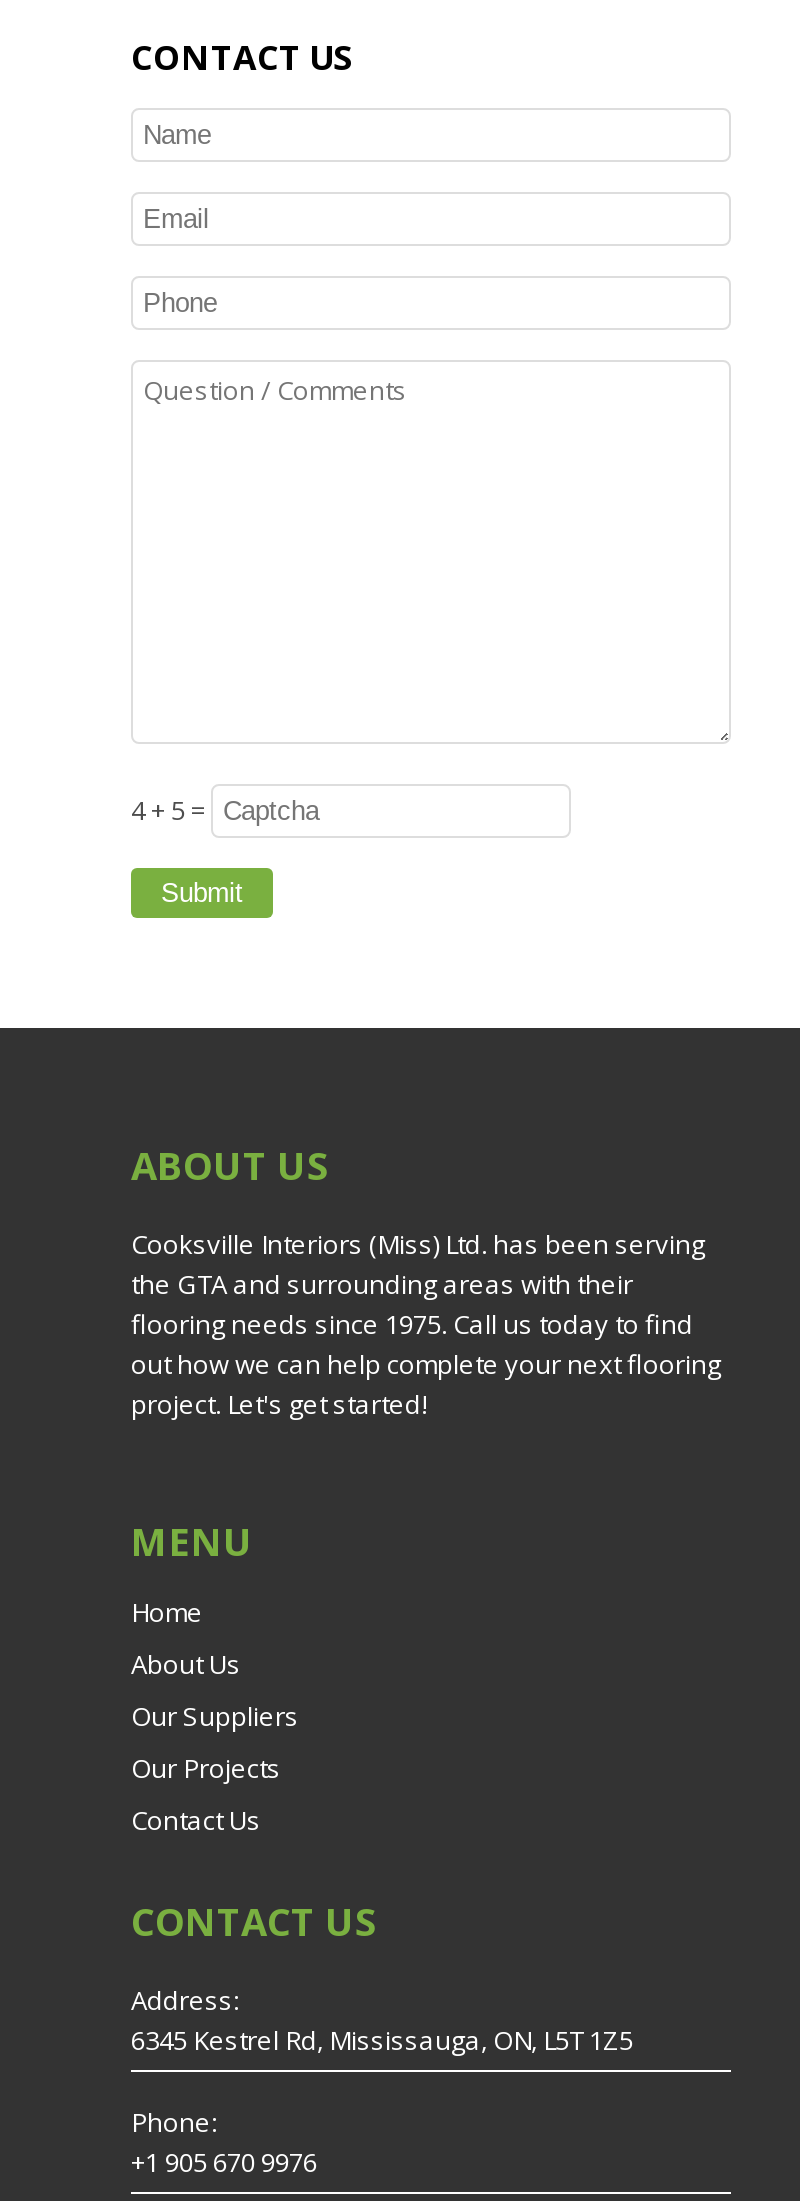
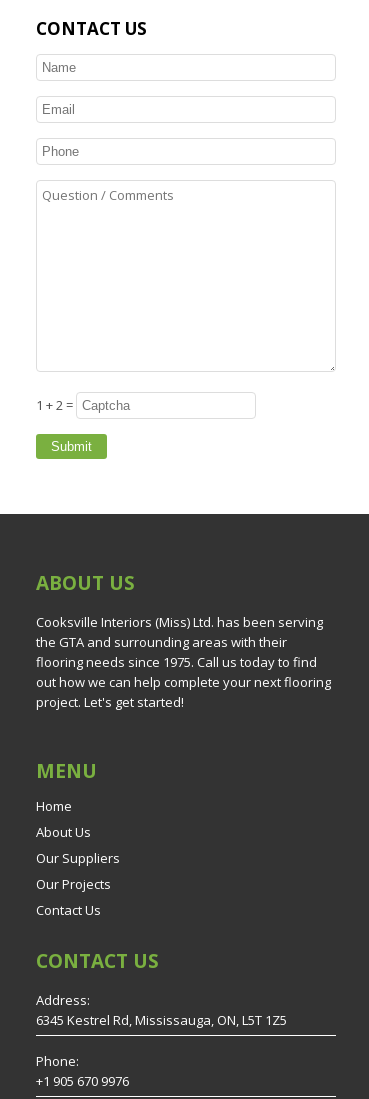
[131,792,211,828] 4 + 5 = -> [36,396,76,414] 1 + 2 =

